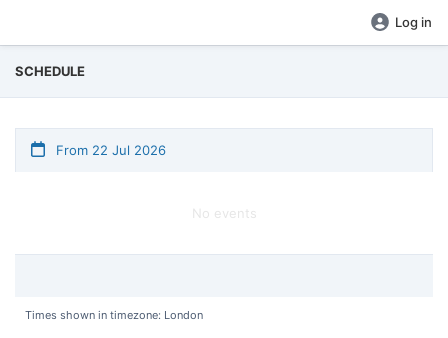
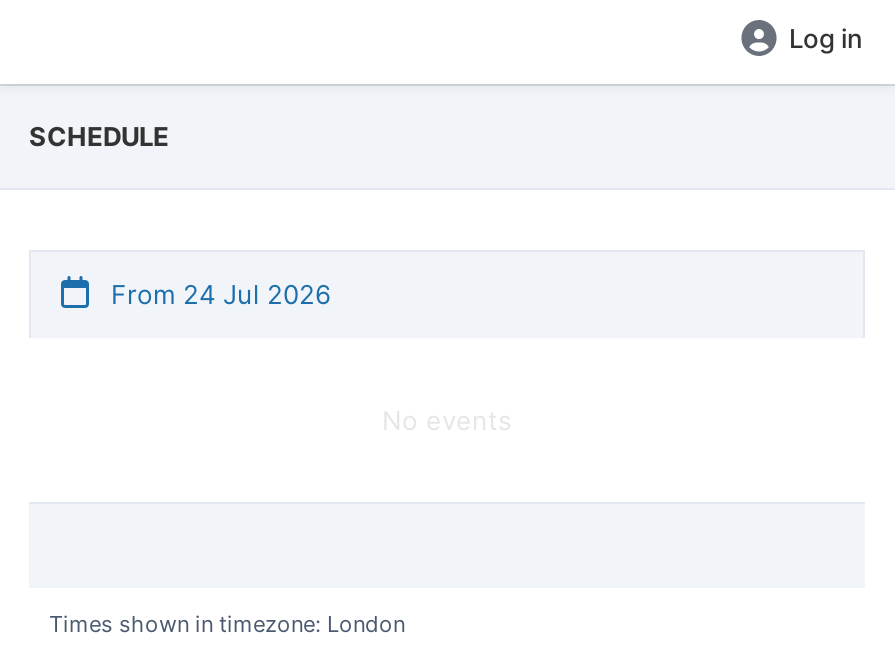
[52,142,166,158] From 22 Jul 2026 -> [103,278,331,310] From 24 Jul 2026

